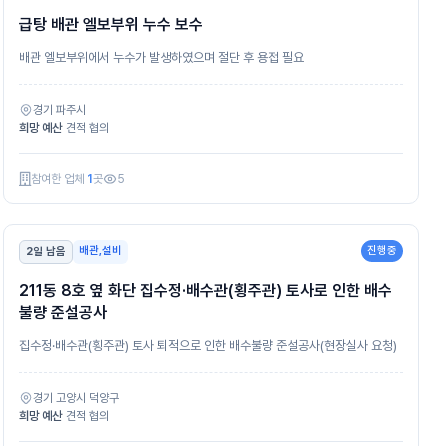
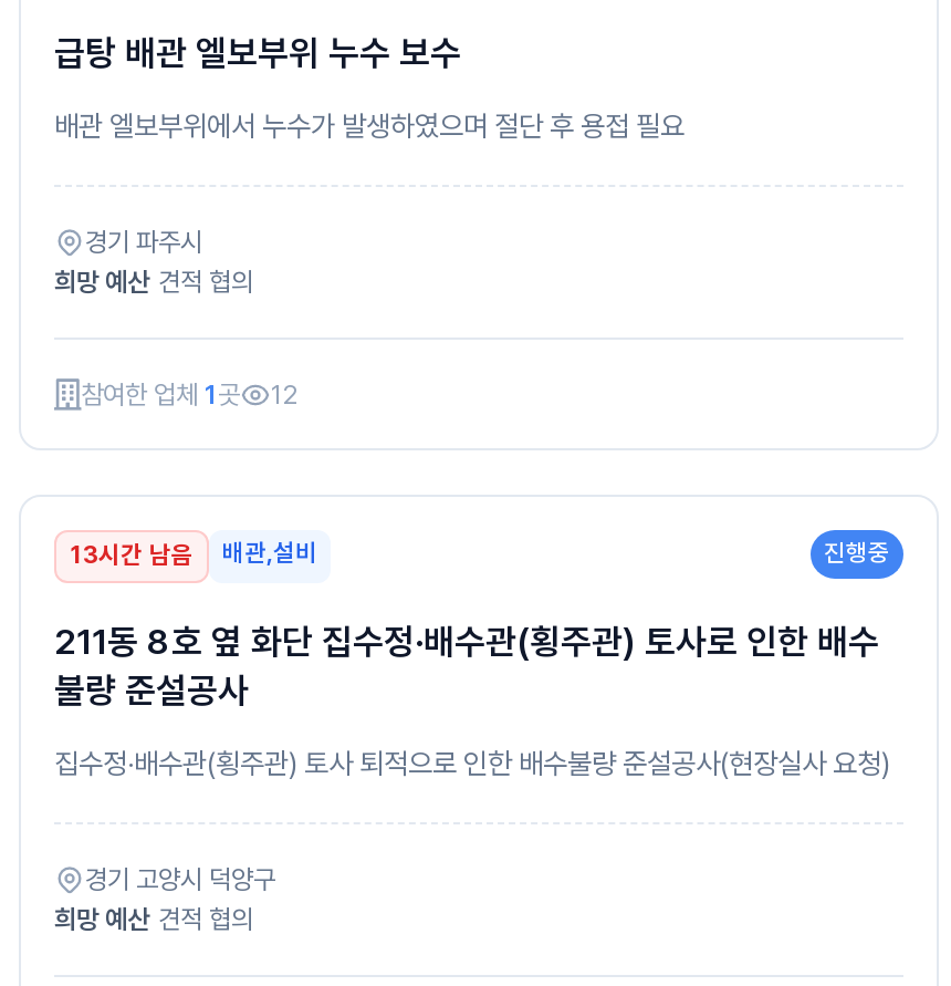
[31,172,125,186] 참여한 업체 1 곳 5 -> [81,380,297,411] 참여한 업체 1 곳 12
[26,244,122,258] 2일 남음 배관,설비 -> [70,539,317,570] 13시간 남음 배관,설비

